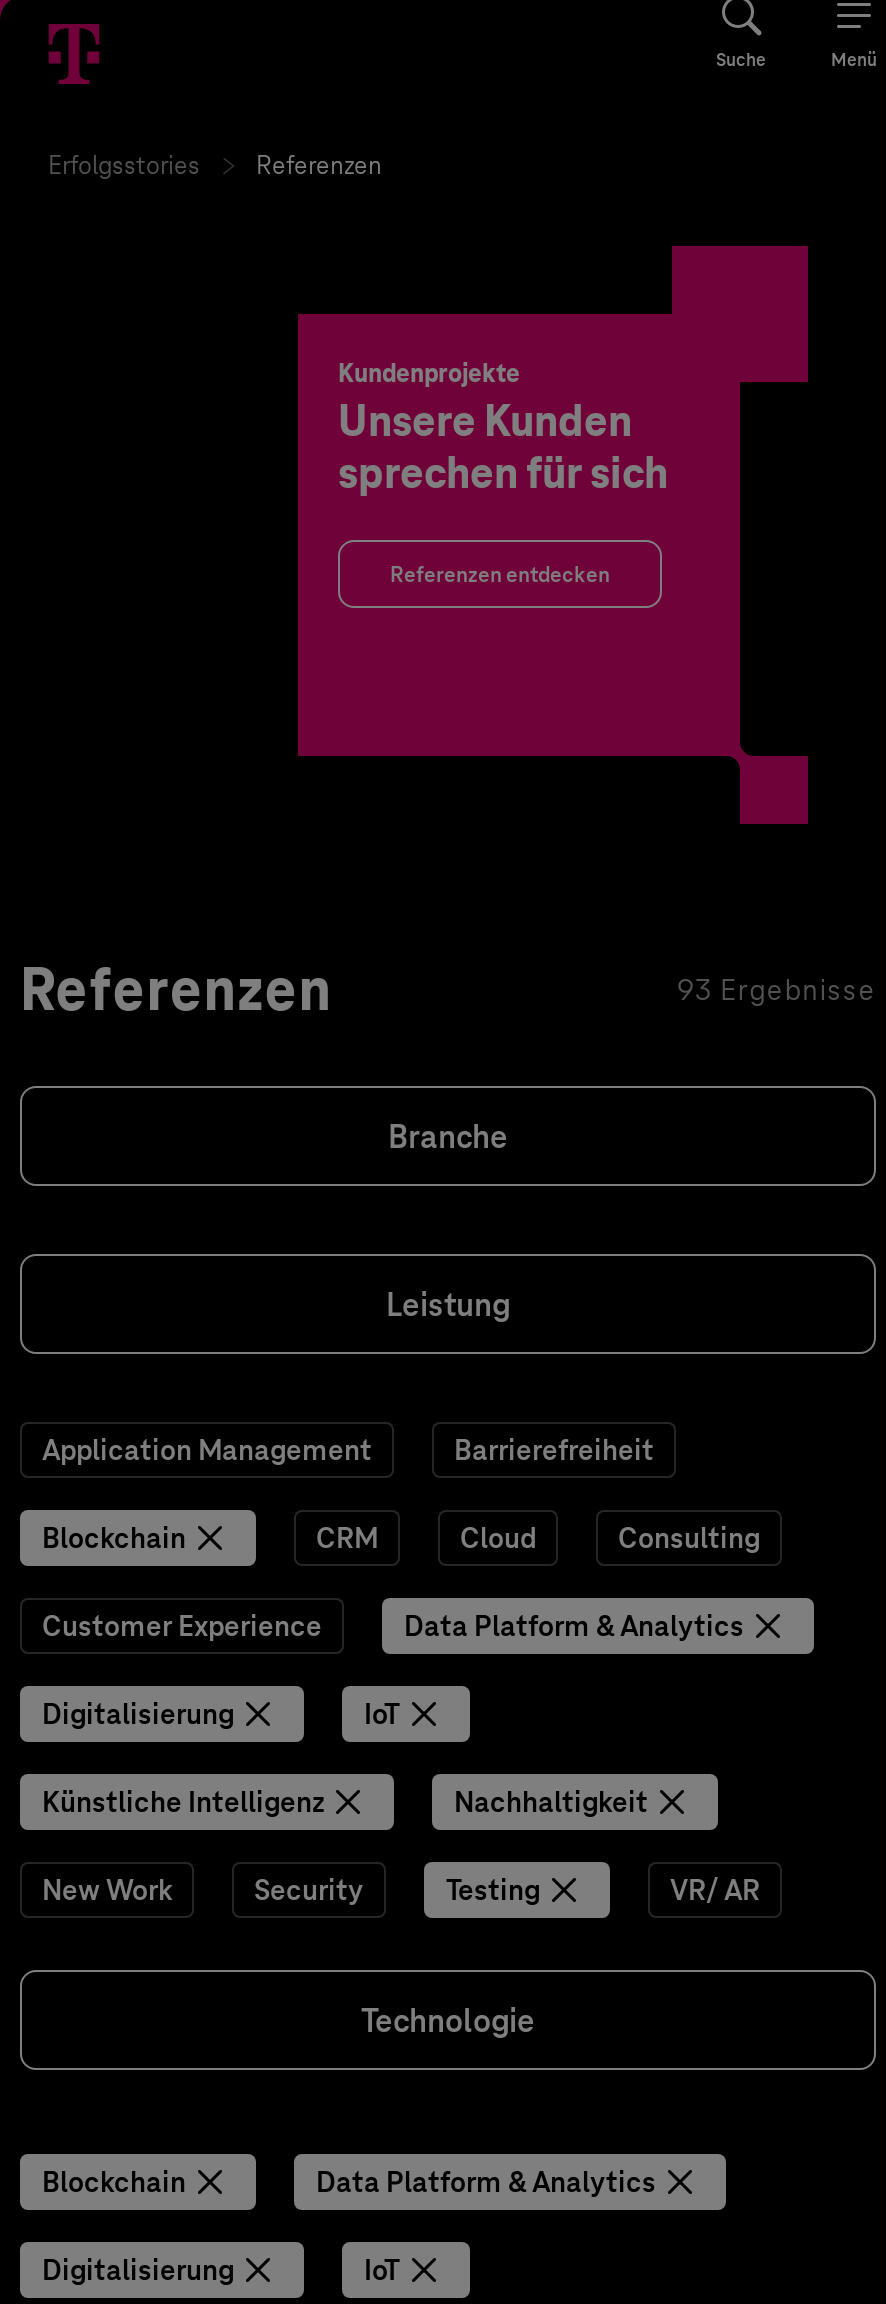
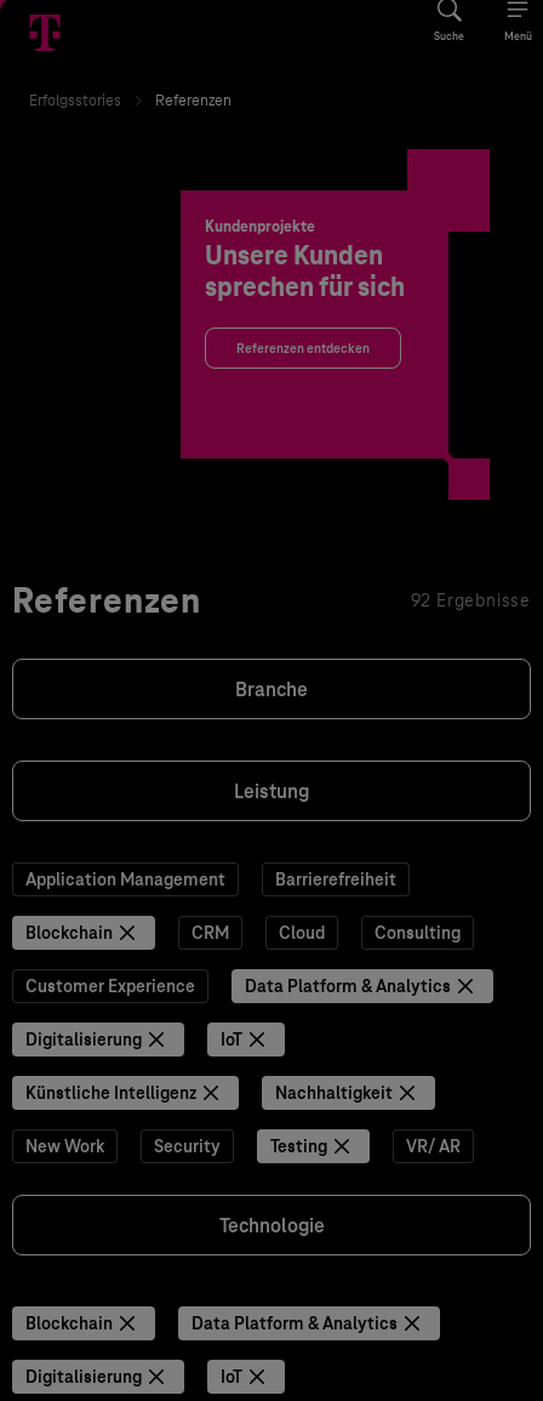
[677,972,876,1008] 93 Ergebnisse -> [410,590,531,611] 92 Ergebnisse

